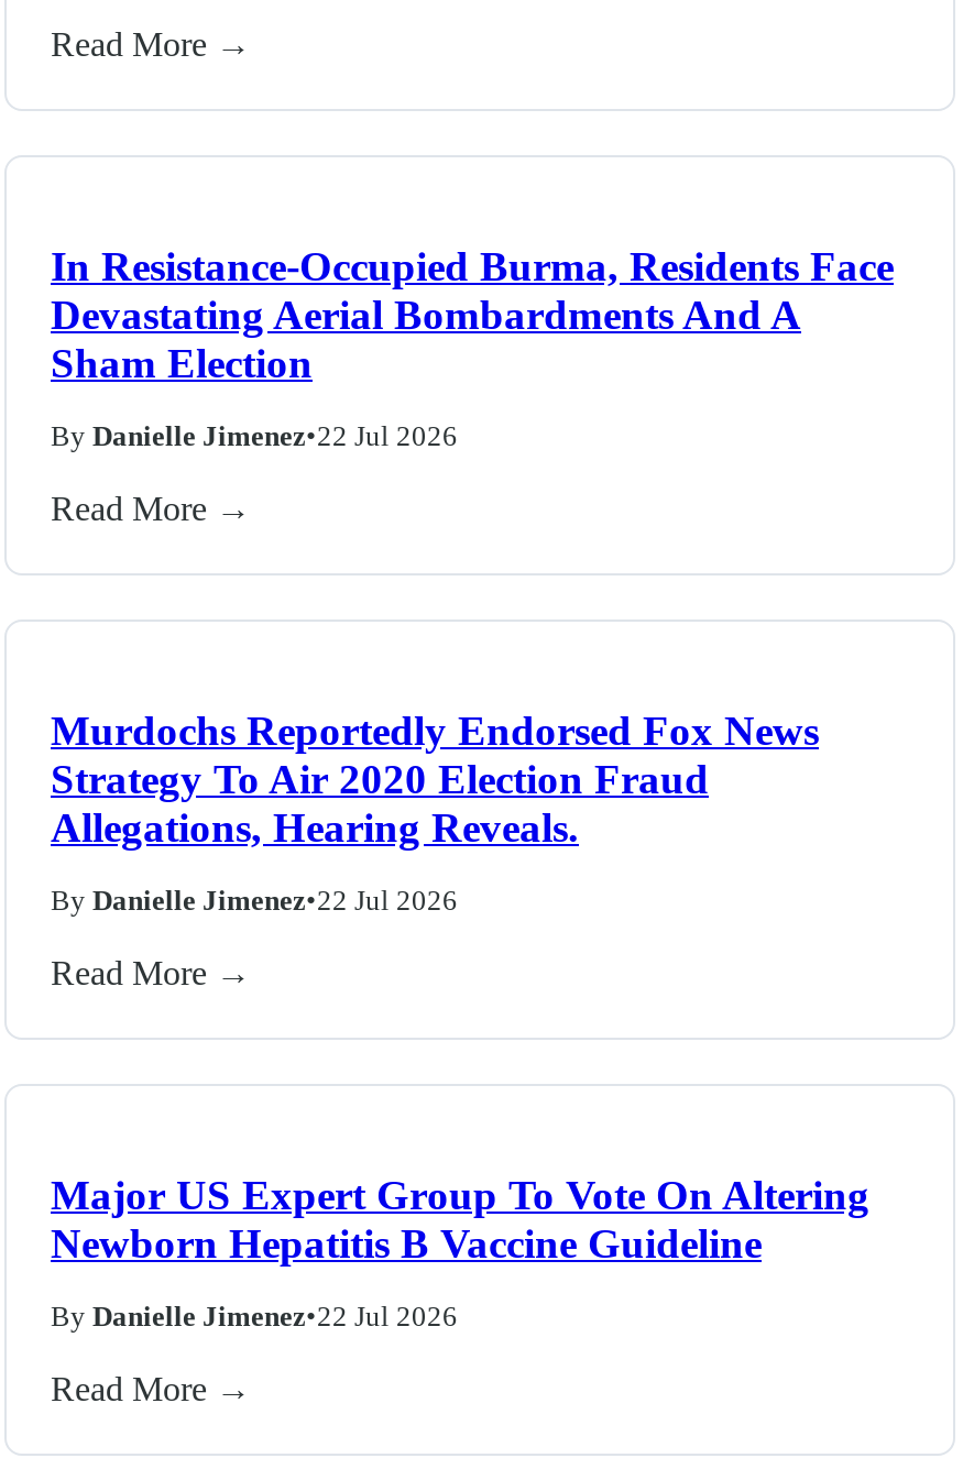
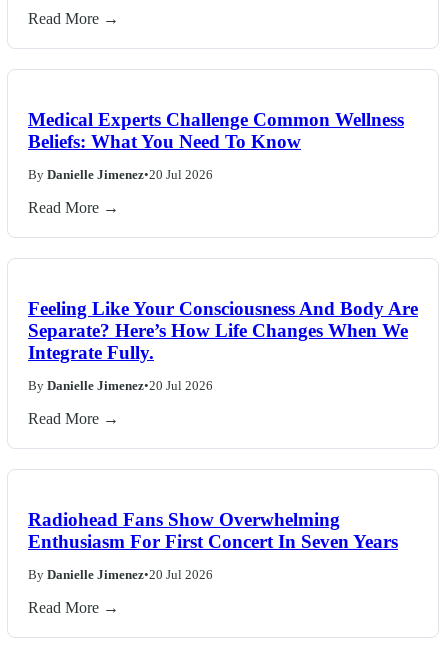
[51,243,894,386] In Resistance-Occupied Burma, Residents Face | Devastating Aerial Bombardments And A | Sham Election -> [28,109,404,152] Medical Experts Challenge Common Wellness | Beliefs: What You Need To Know
[51,421,458,452] By Danielle Jimenez•22 Jul 2026 -> [28,168,213,182] By Danielle Jimenez•20 Jul 2026
[51,708,819,851] Murdochs Reportedly Endorsed Fox News | Strategy To Air 2020 Election Fraud | Allegations, Hearing Reveals. -> [28,298,418,363] Feeling Like Your Consciousness And Body Are | Separate? Here’s How Life Changes When We | Integrate Fully.
[51,886,458,917] By Danielle Jimenez•22 Jul 2026 -> [28,379,213,393] By Danielle Jimenez•20 Jul 2026
[51,1173,869,1267] Major US Expert Group To Vote On Altering | Newborn Hepatitis B Vaccine Guideline -> [28,509,398,552] Radiohead Fans Show Overwhelming | Enthusiasm For First Concert In Seven Years
[51,1303,458,1333] By Danielle Jimenez•22 Jul 2026 -> [28,568,213,582] By Danielle Jimenez•20 Jul 2026

